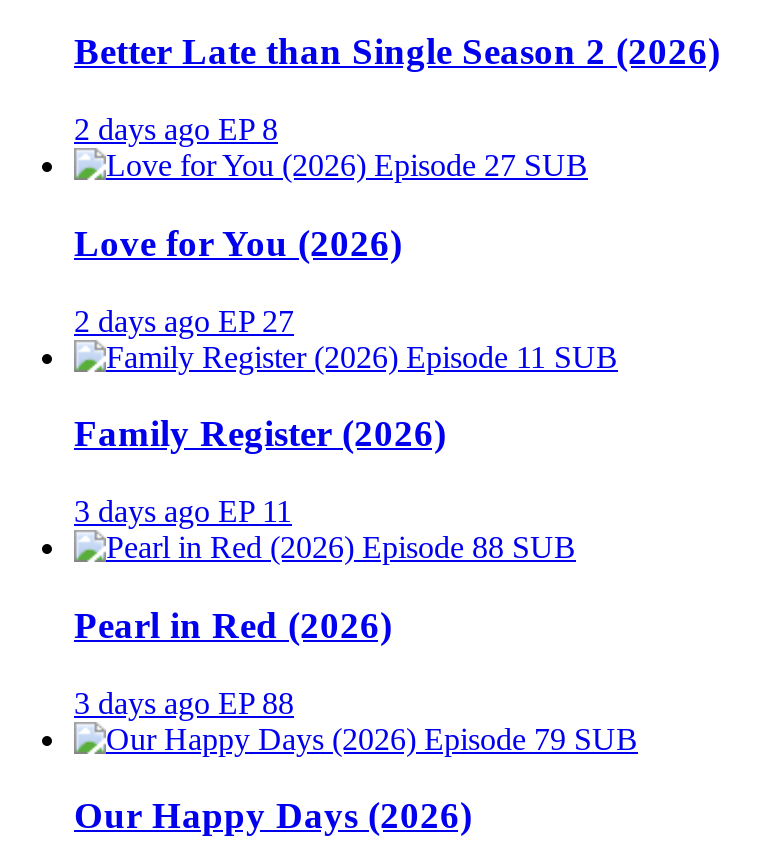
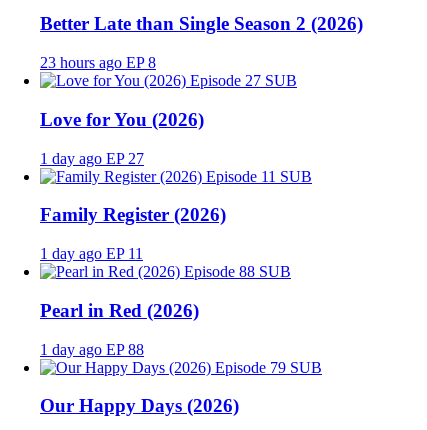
[74,112,278,146] 2 days ago EP 8 -> [40,54,156,71] 23 hours ago EP 8
[74,303,294,337] 2 days ago EP 27 -> [40,150,144,167] 1 day ago EP 27
[74,494,292,528] 3 days ago EP 11 -> [40,245,143,262] 1 day ago EP 11
[74,685,294,719] 3 days ago EP 88 -> [40,340,144,357] 1 day ago EP 88

